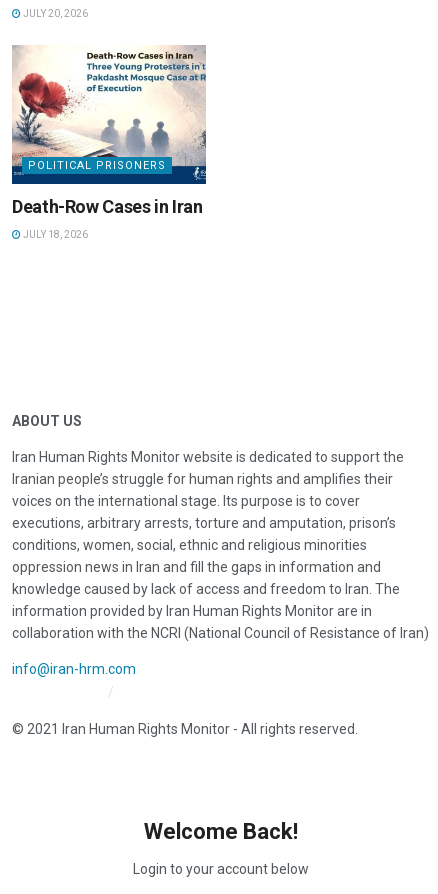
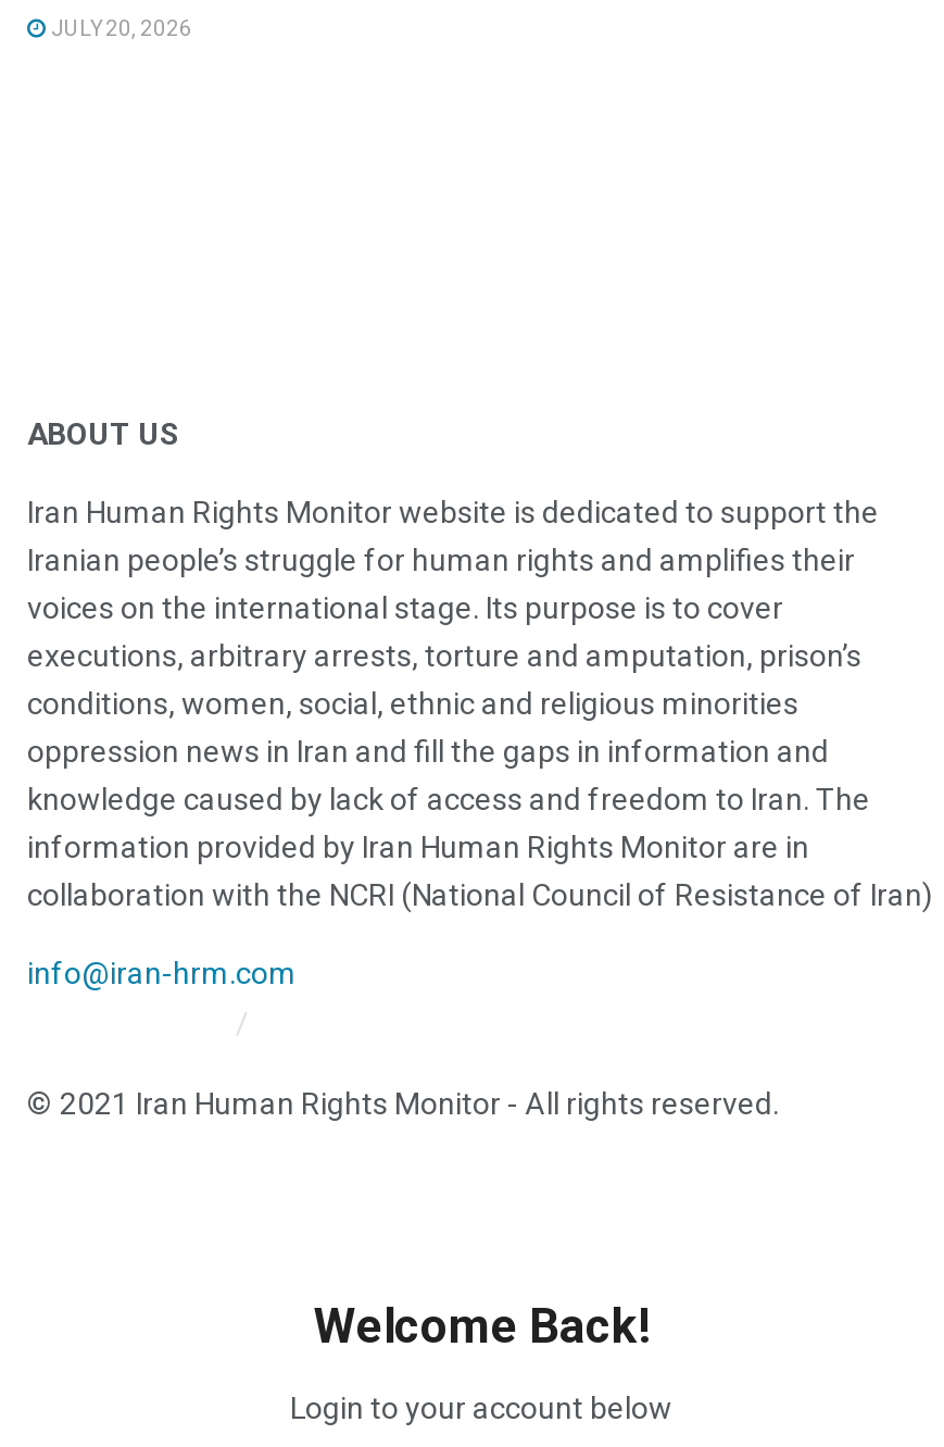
[11,44,207,240] [image] | POLITICAL PRISONERS | Death-Row Cases in Iran | JULY 18, 2026 -> none

